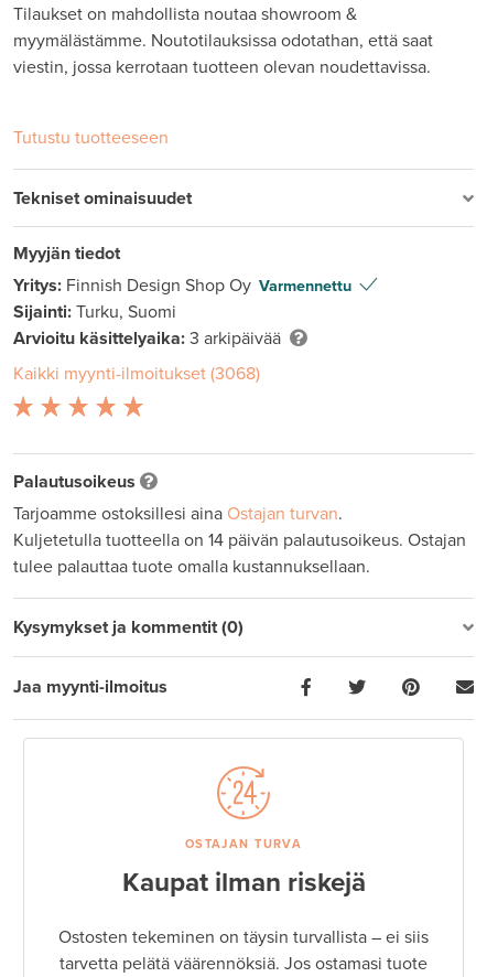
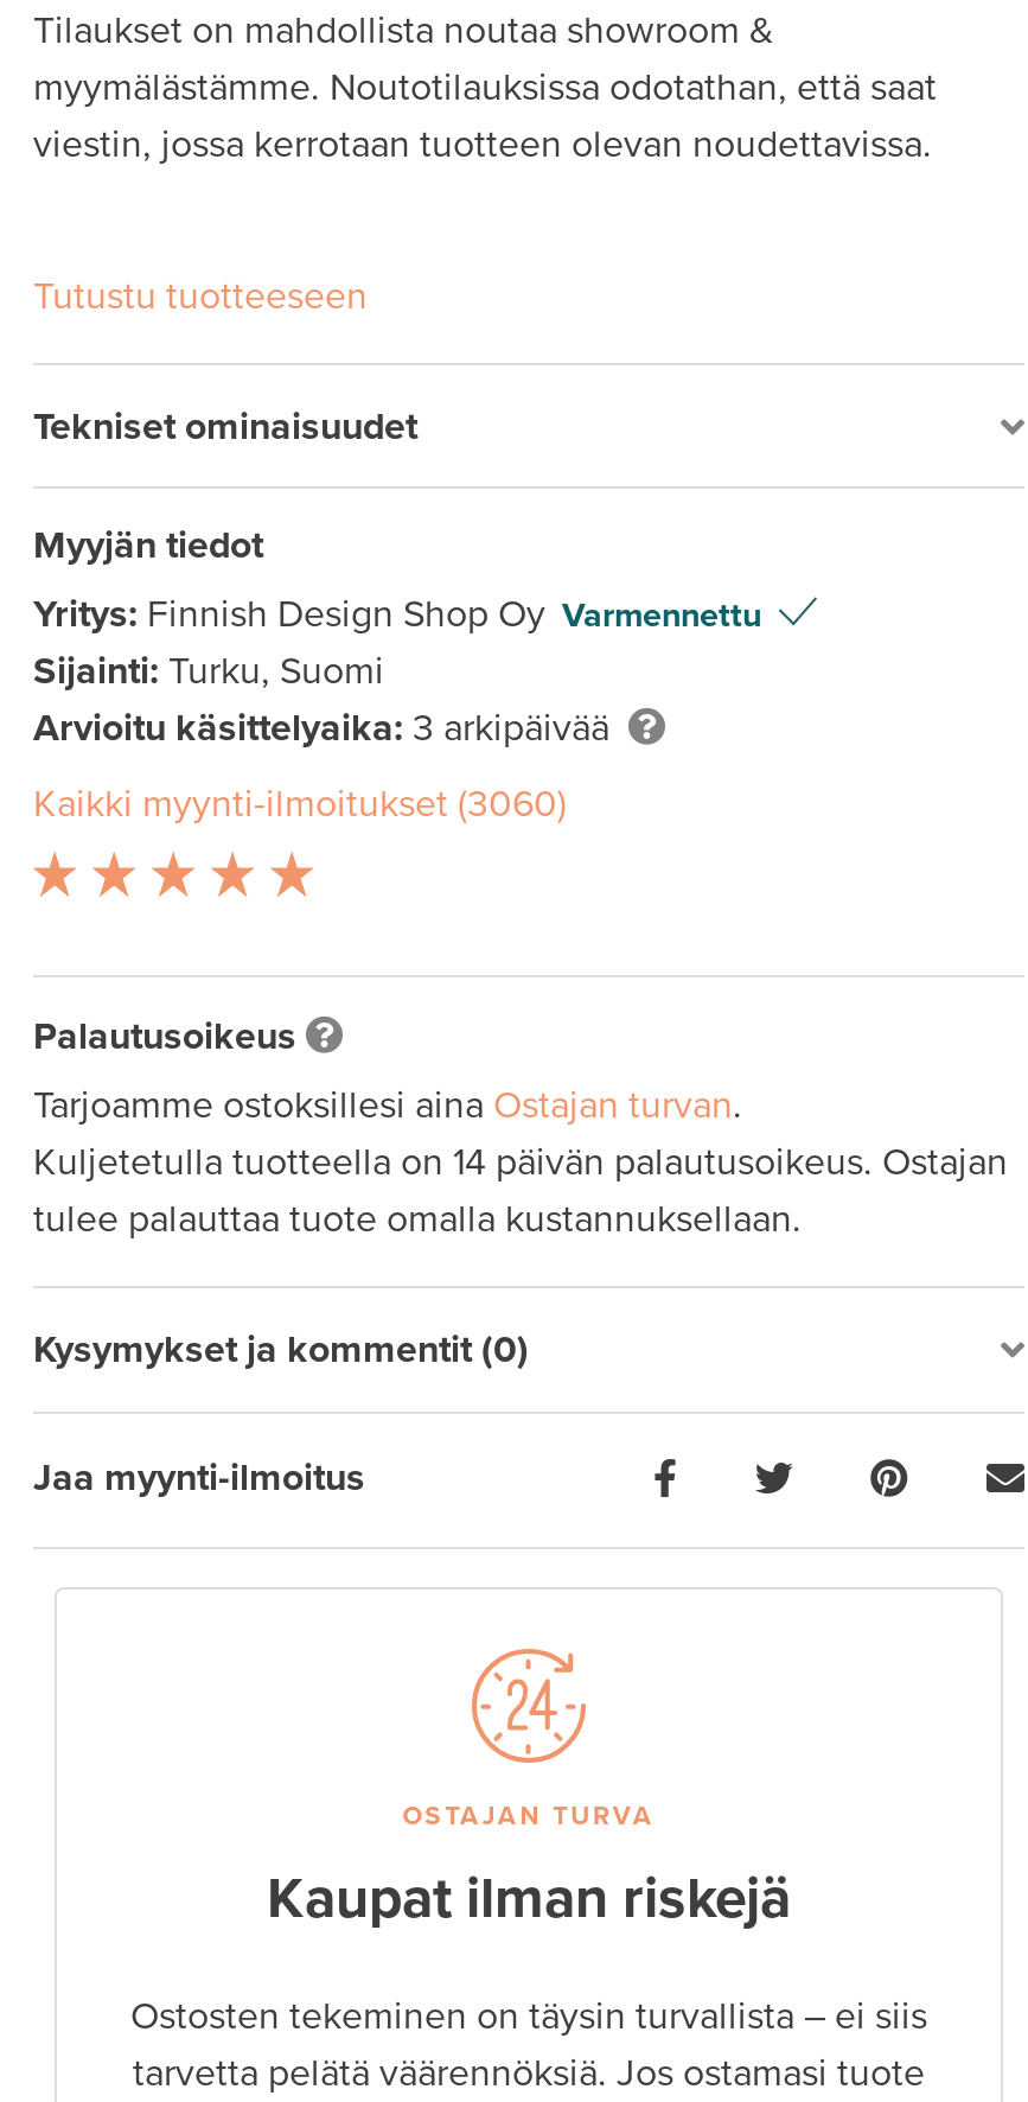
[13,363,260,385] Kaikki myynti-ilmoitukset (3068) -> [33,781,567,829] Kaikki myynti-ilmoitukset (3060)

